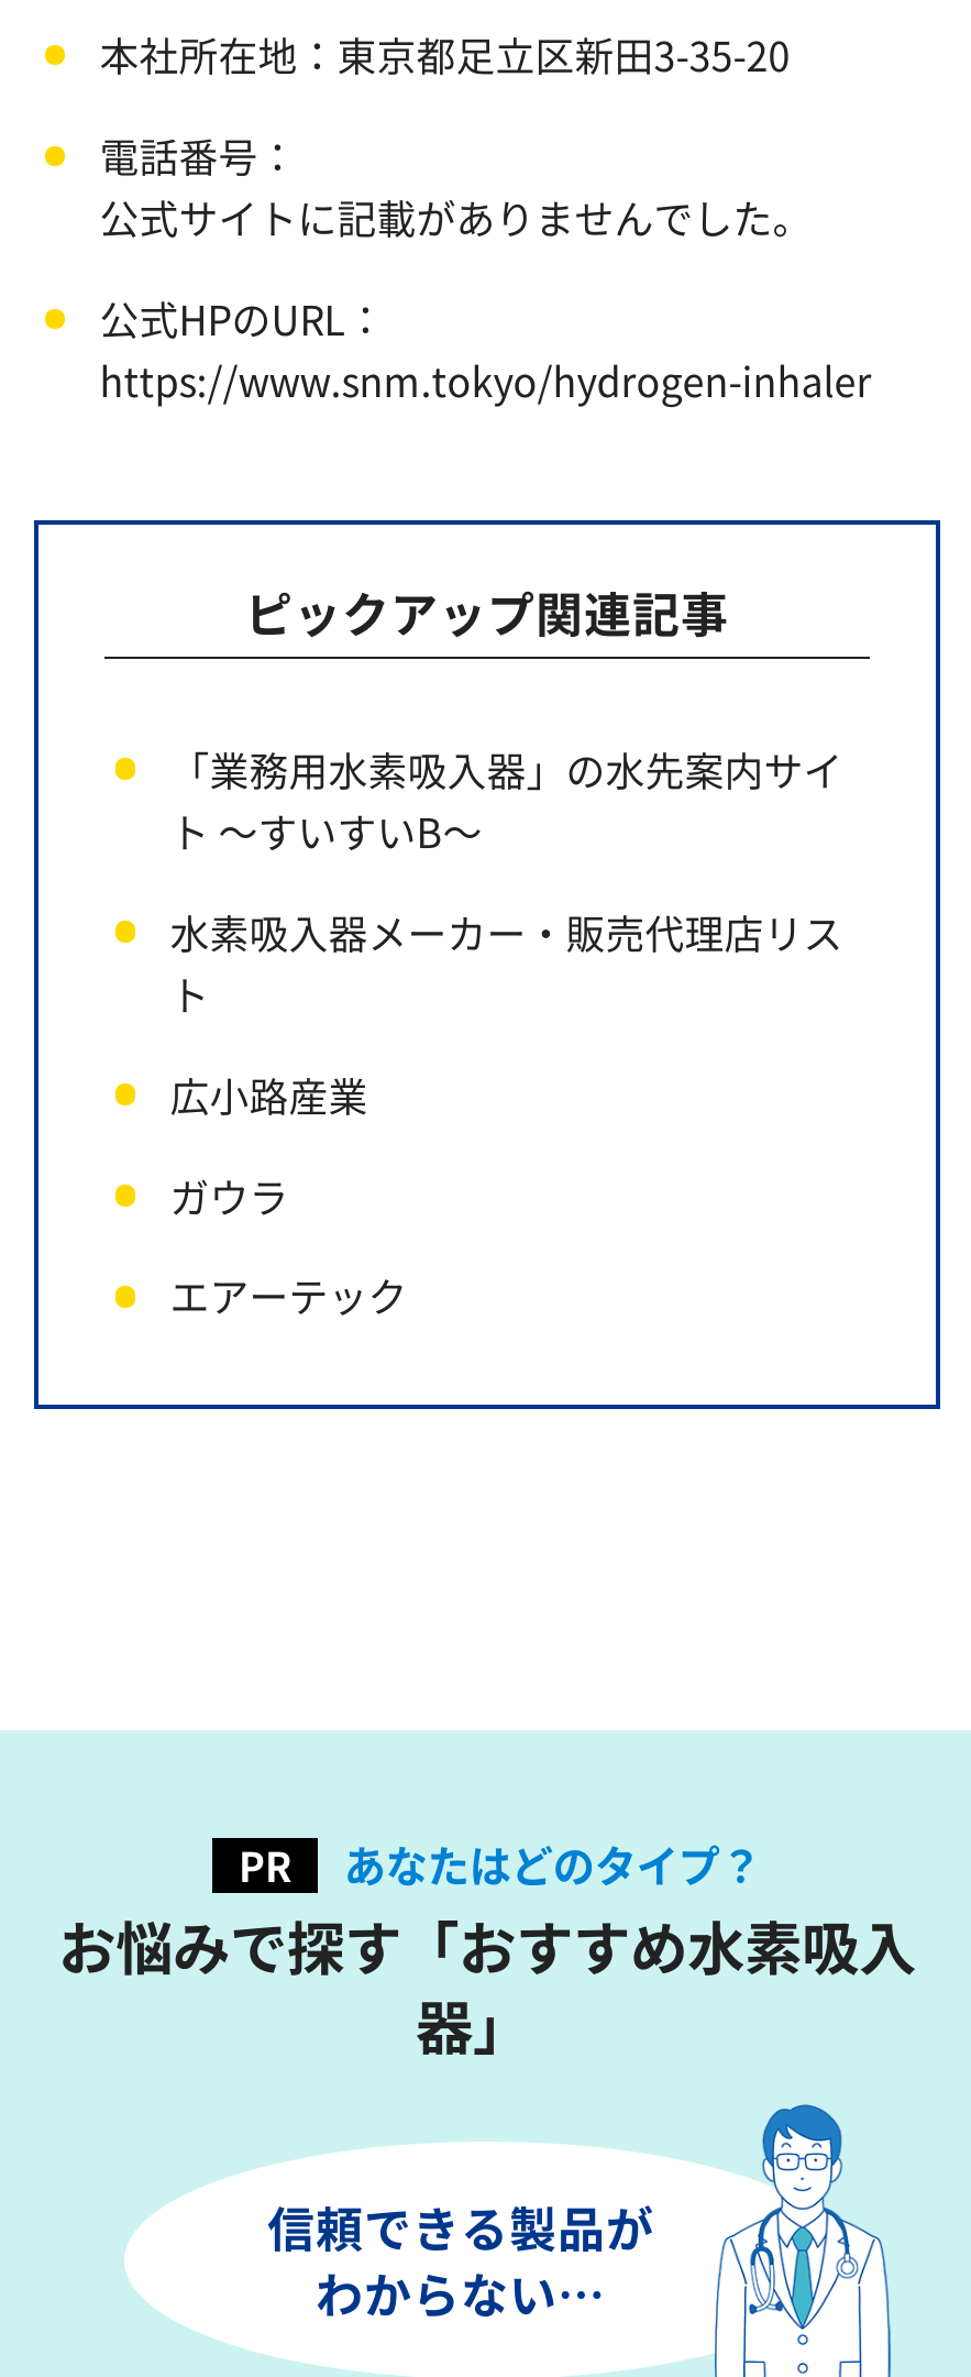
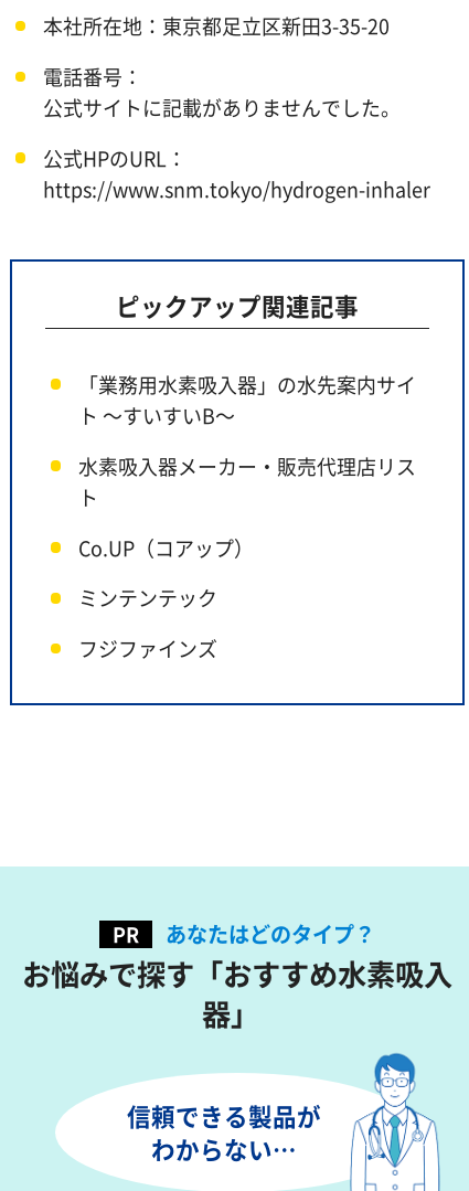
[170,1065,368,1122] 広小路産業 -> [78,533,254,561] Co.UP（コアップ）
[170,1166,289,1223] ガウラ -> [78,583,217,612] ミンテンテック
[170,1267,408,1324] エアーテック -> [78,634,217,663] フジファインズ

